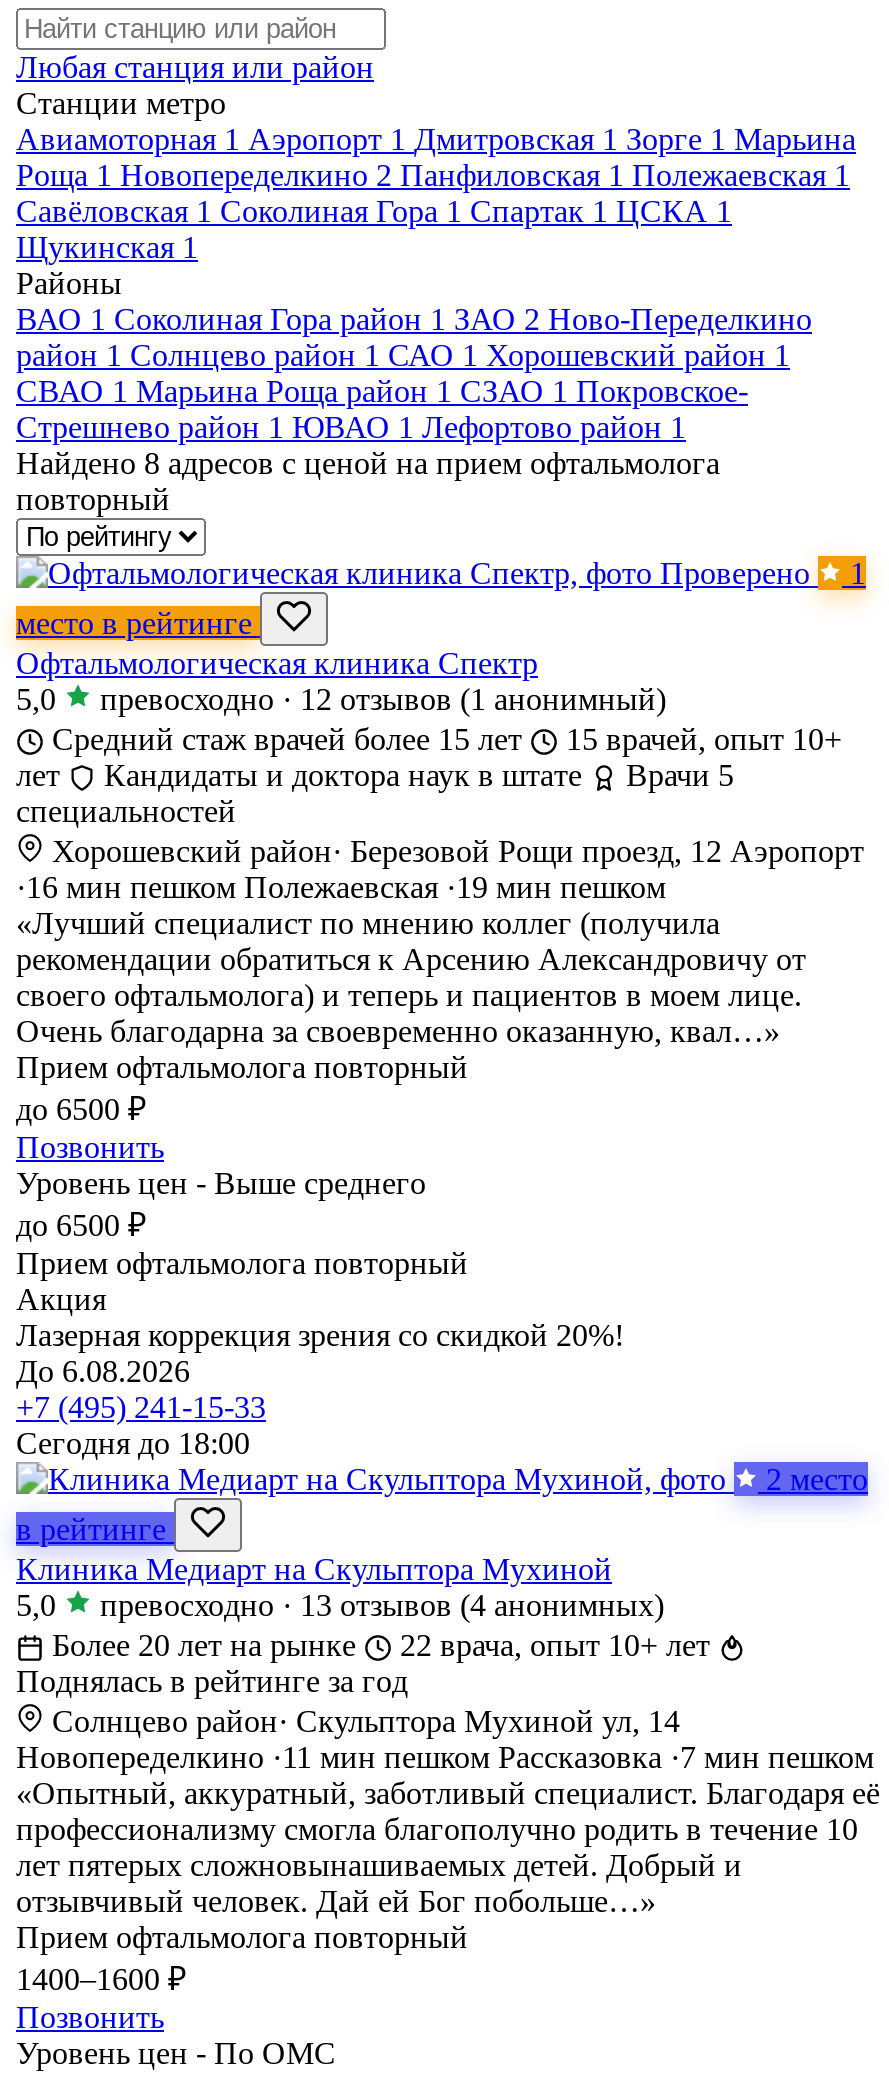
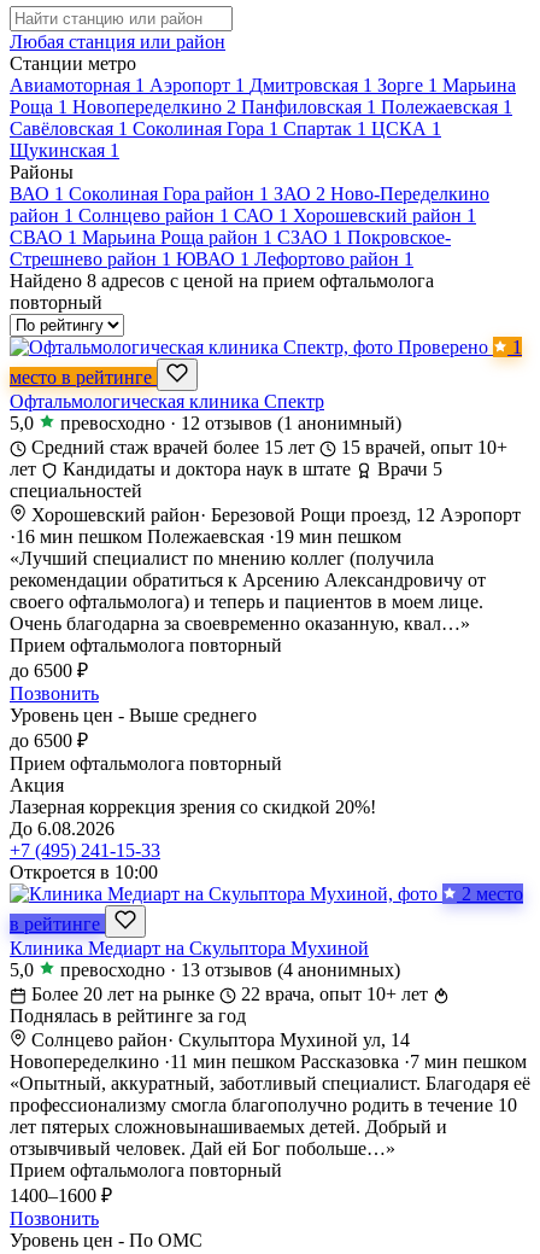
[16,1426,250,1460] Сегодня до 18:00 -> [10,862,158,882] Откроется в 10:00

